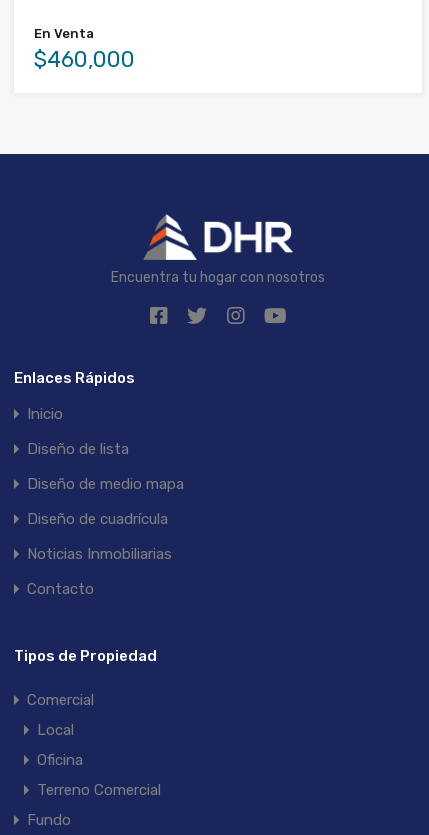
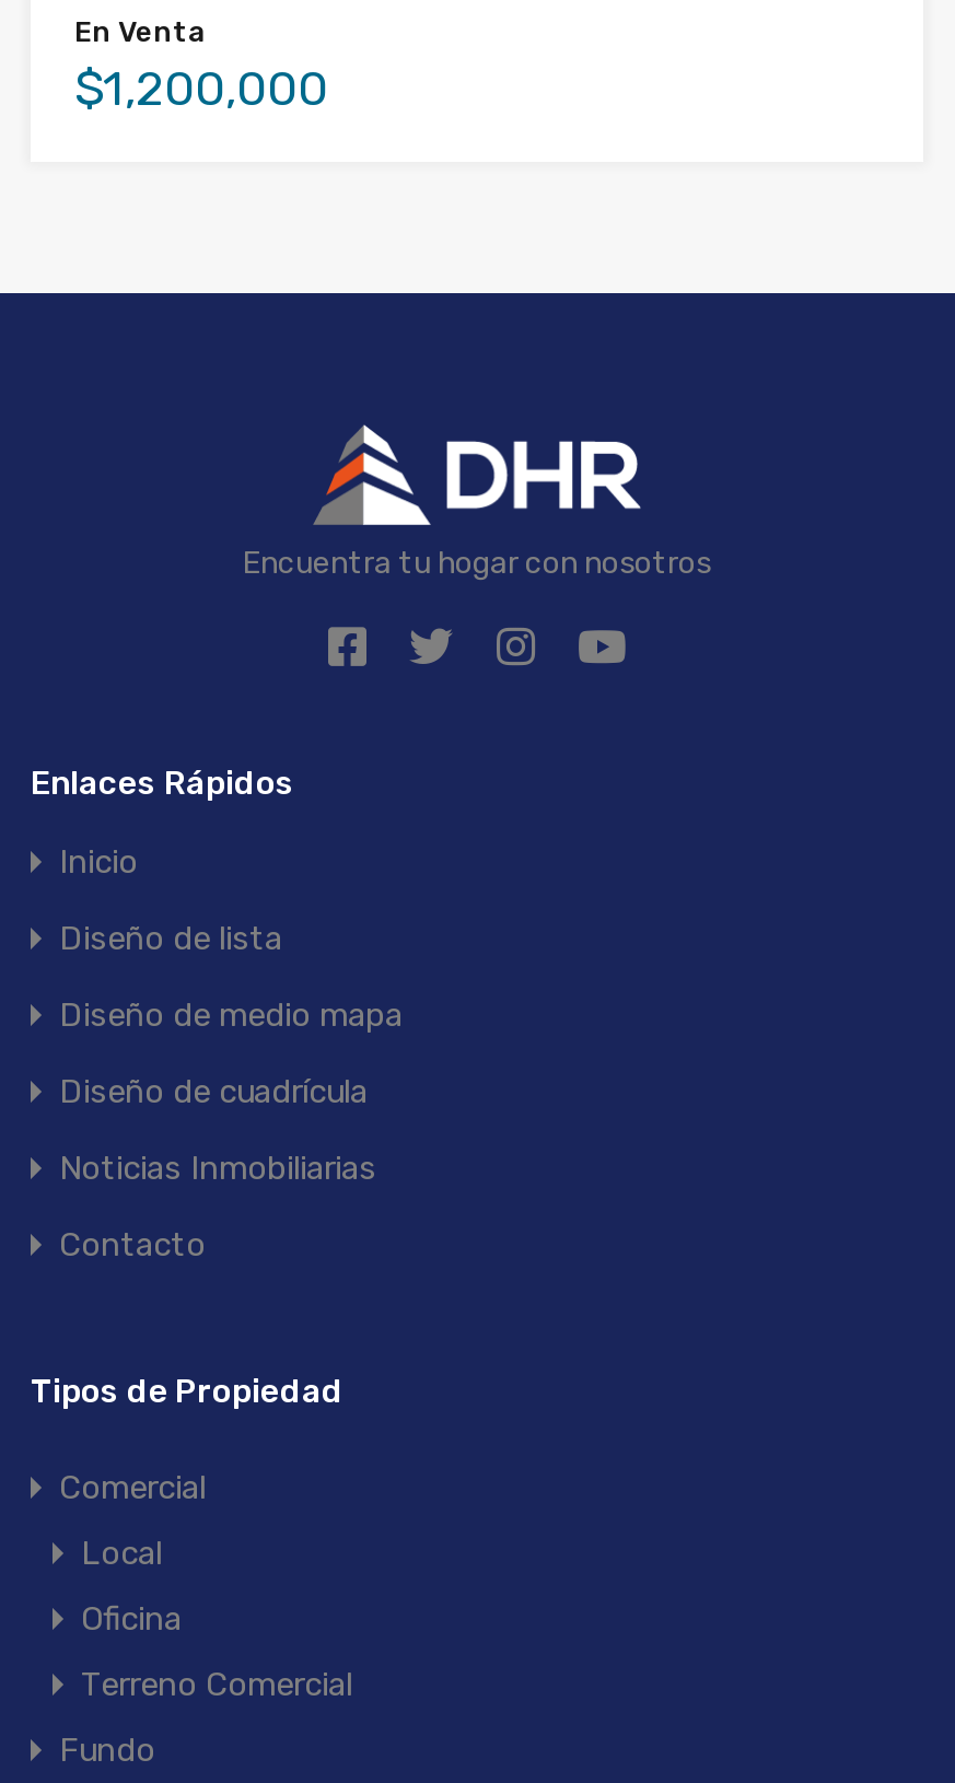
[34,46,135,73] $460,000 -> [74,58,328,117] $1,200,000

